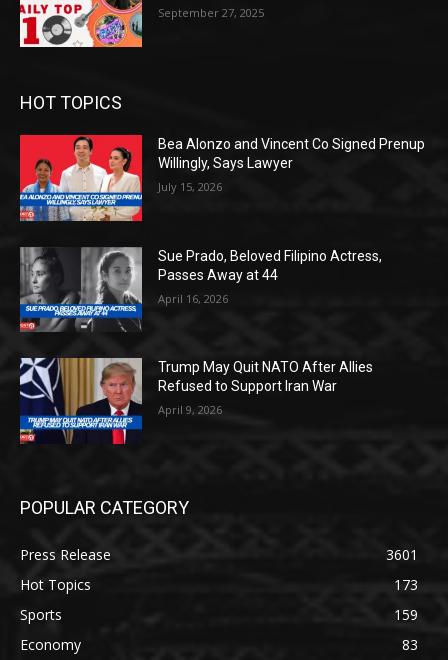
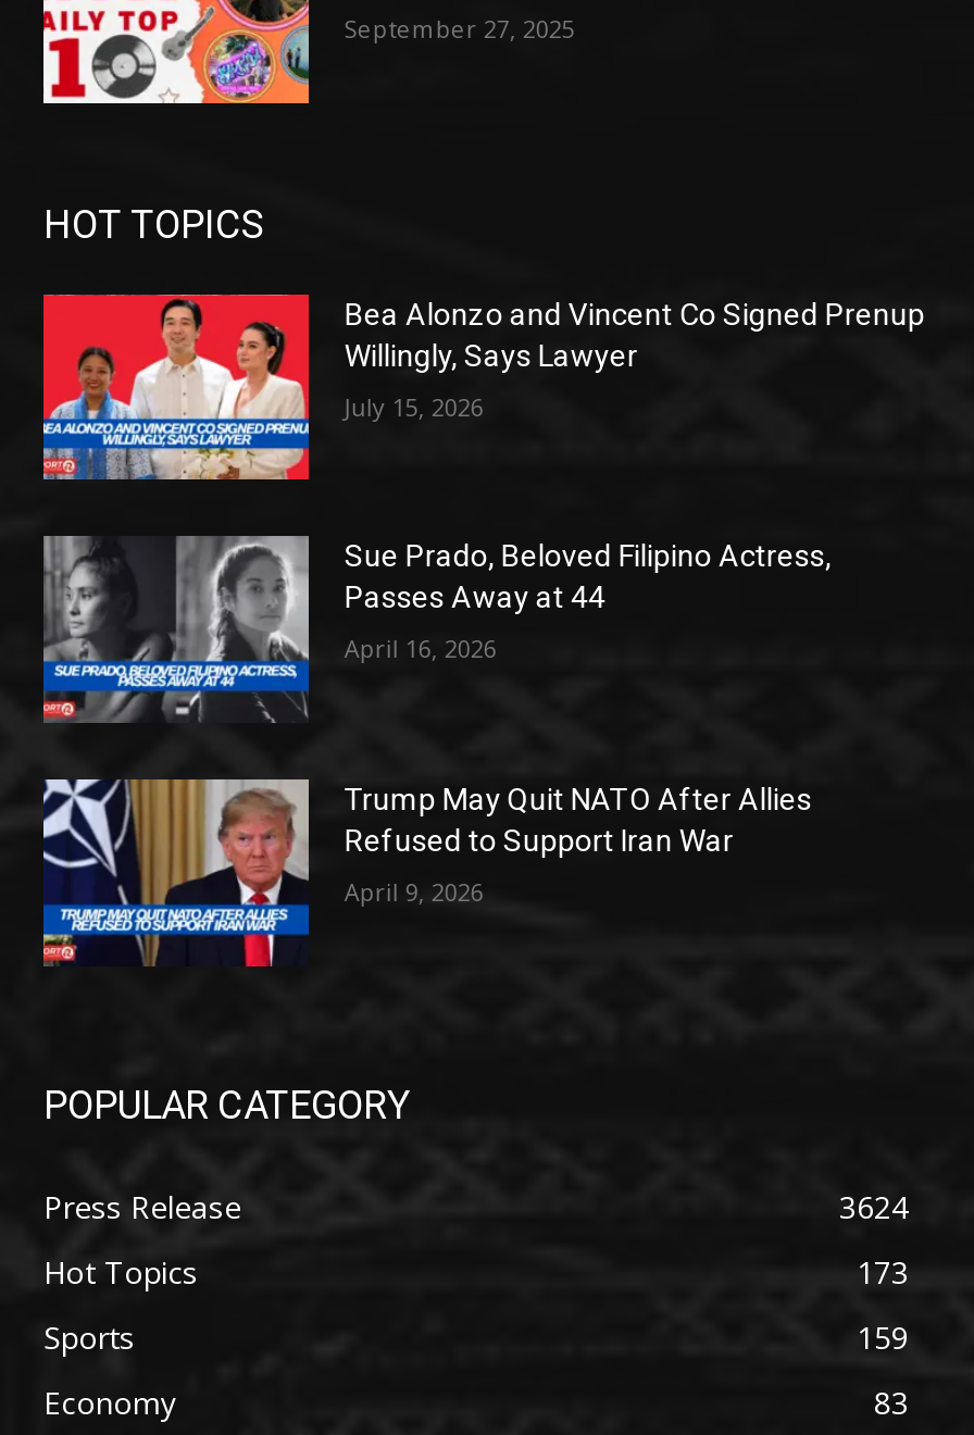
[386,545,418,564] 3601 -> [839,1185,909,1226] 3624

